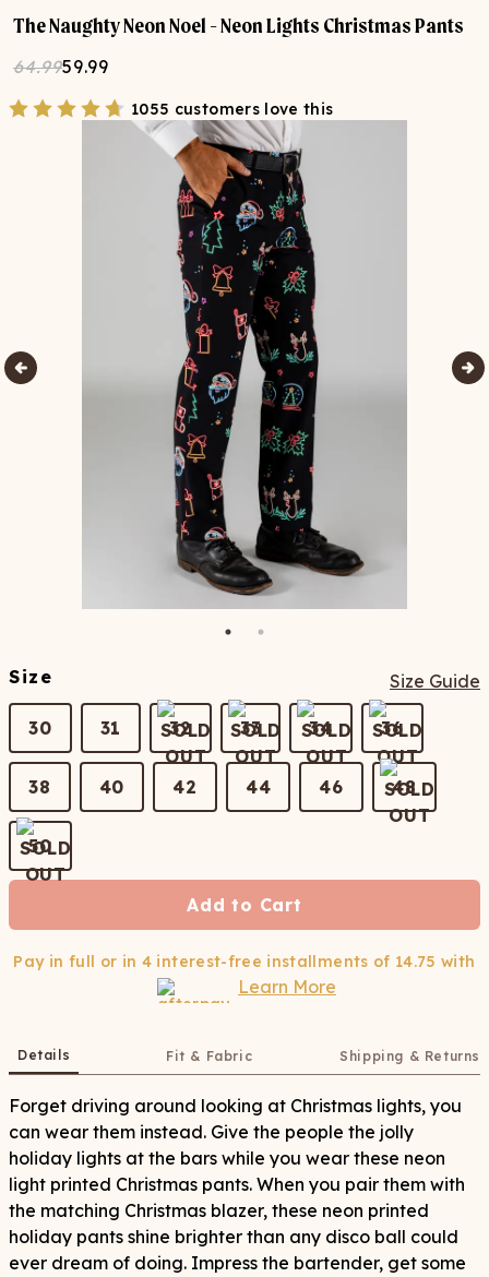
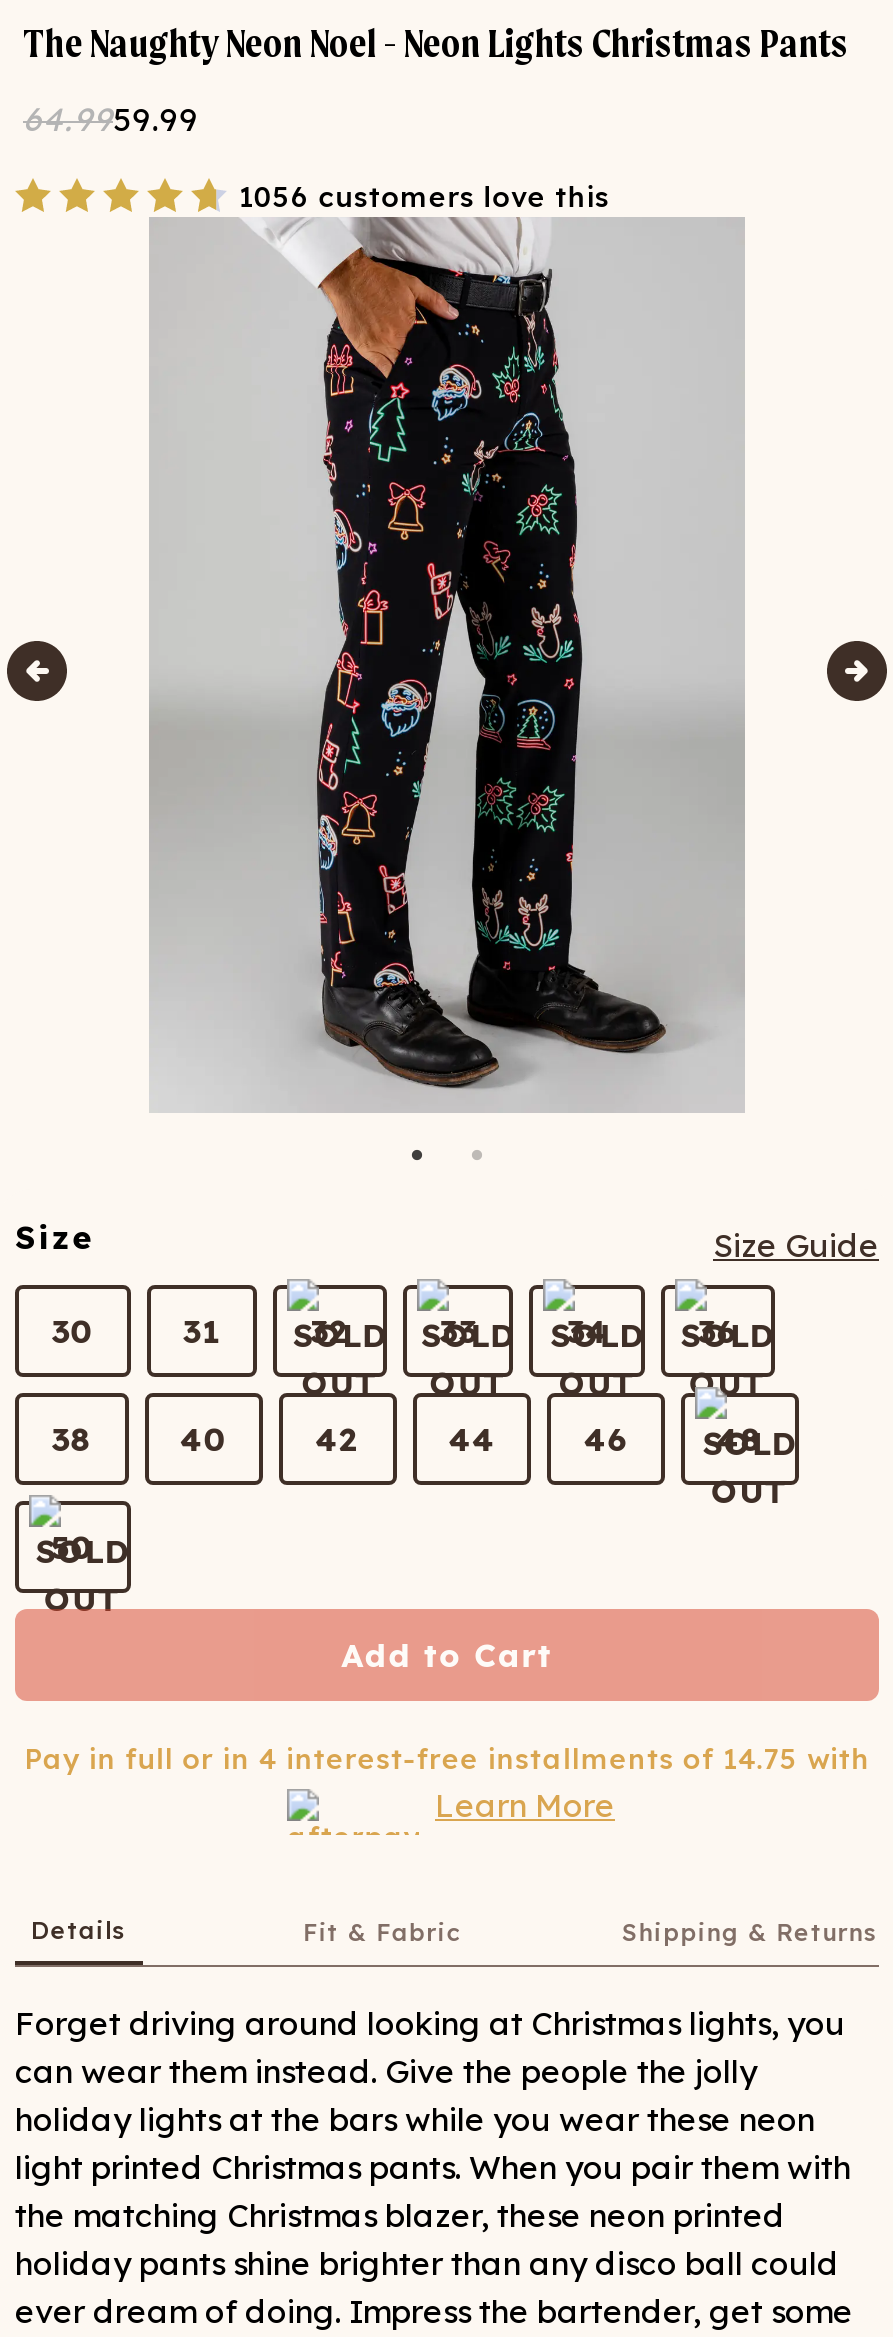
[131,99,333,119] 1055 customers love this -> [239,179,610,215] 1056 customers love this

